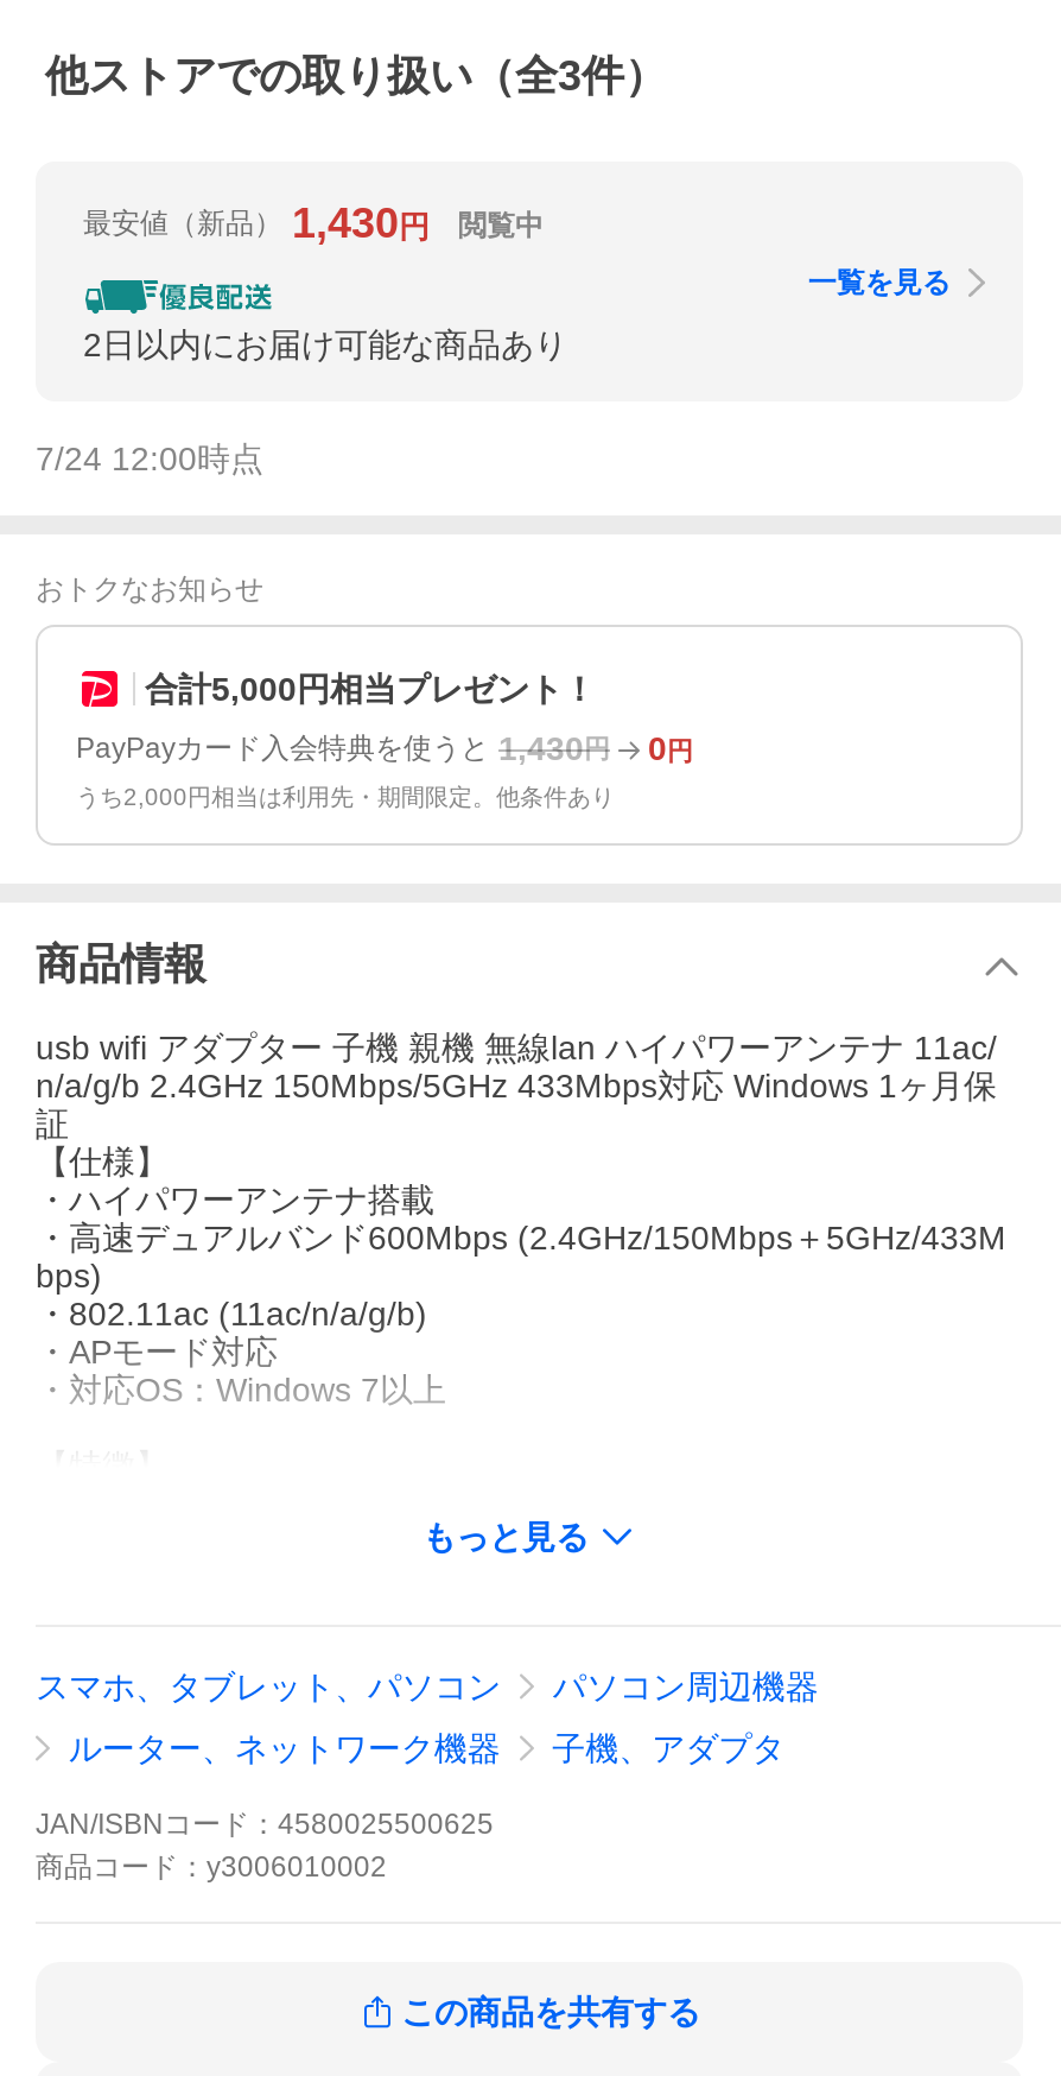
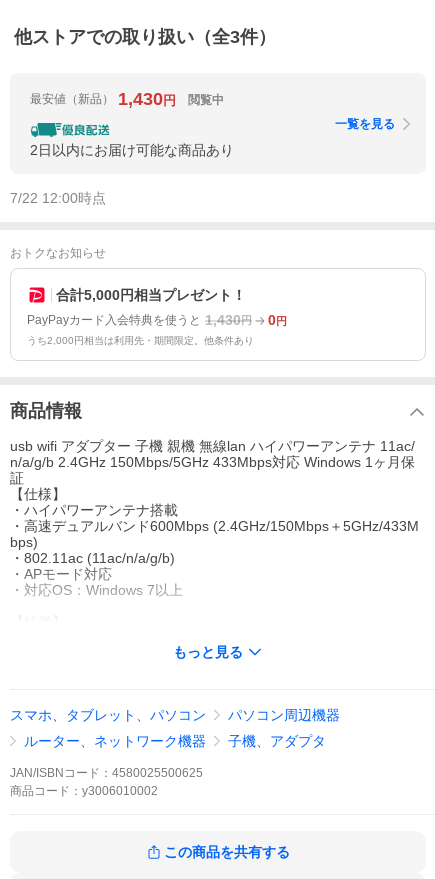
[36,440,263,478] 7/24 12:00時点 -> [10,190,106,206] 7/22 12:00時点

